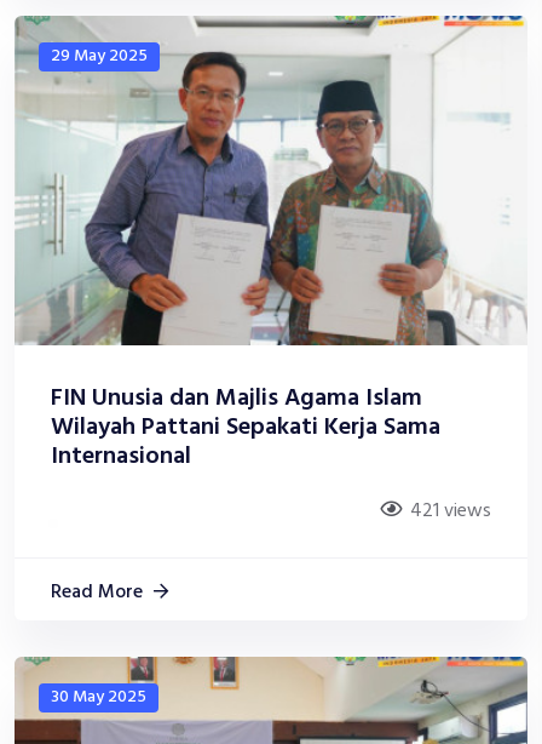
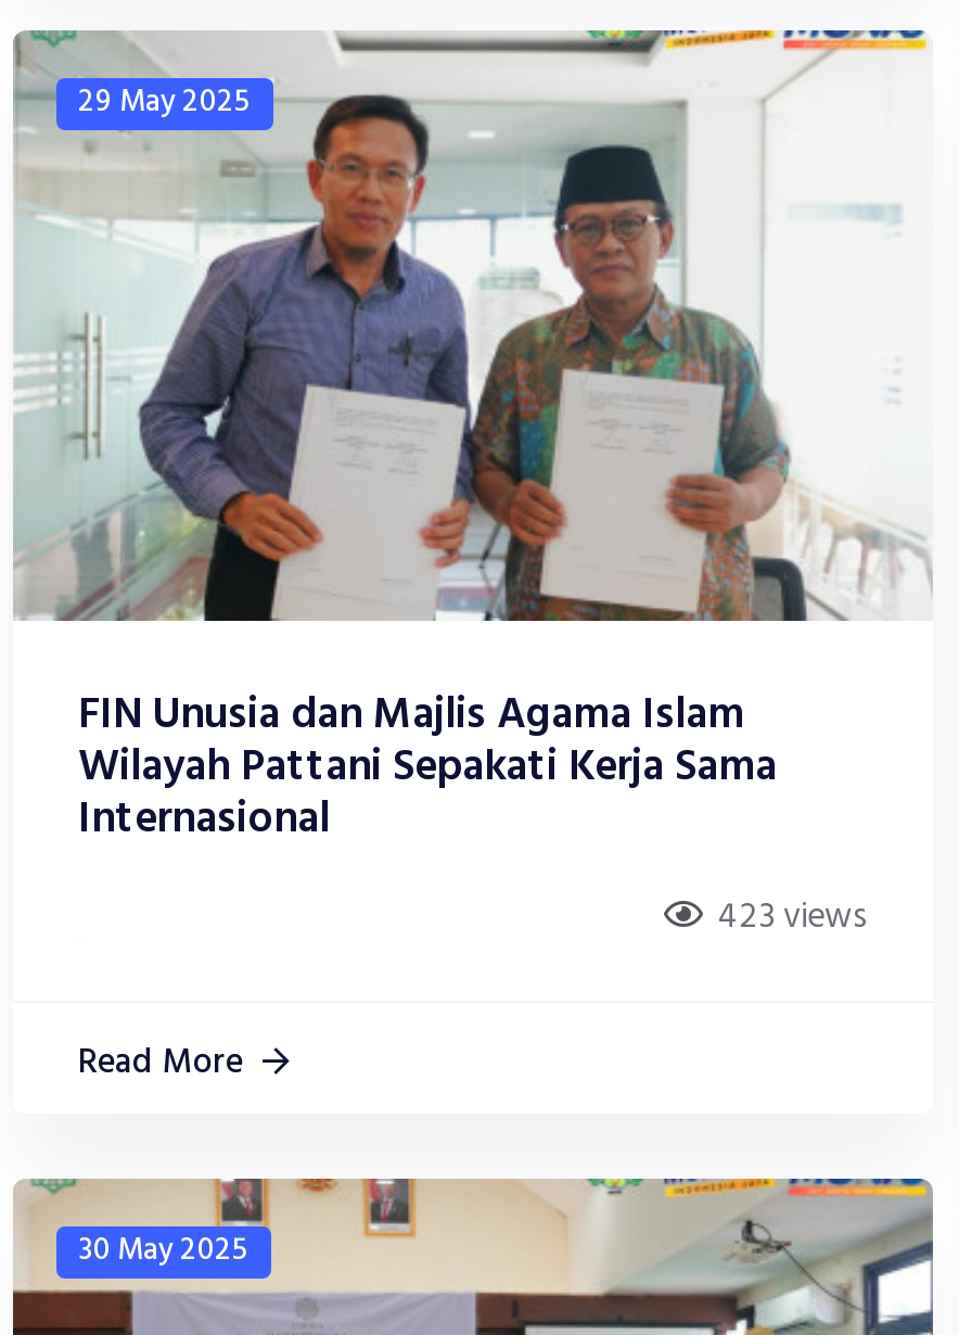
[410,495,491,527] 421 views -> [718,890,868,946] 423 views

